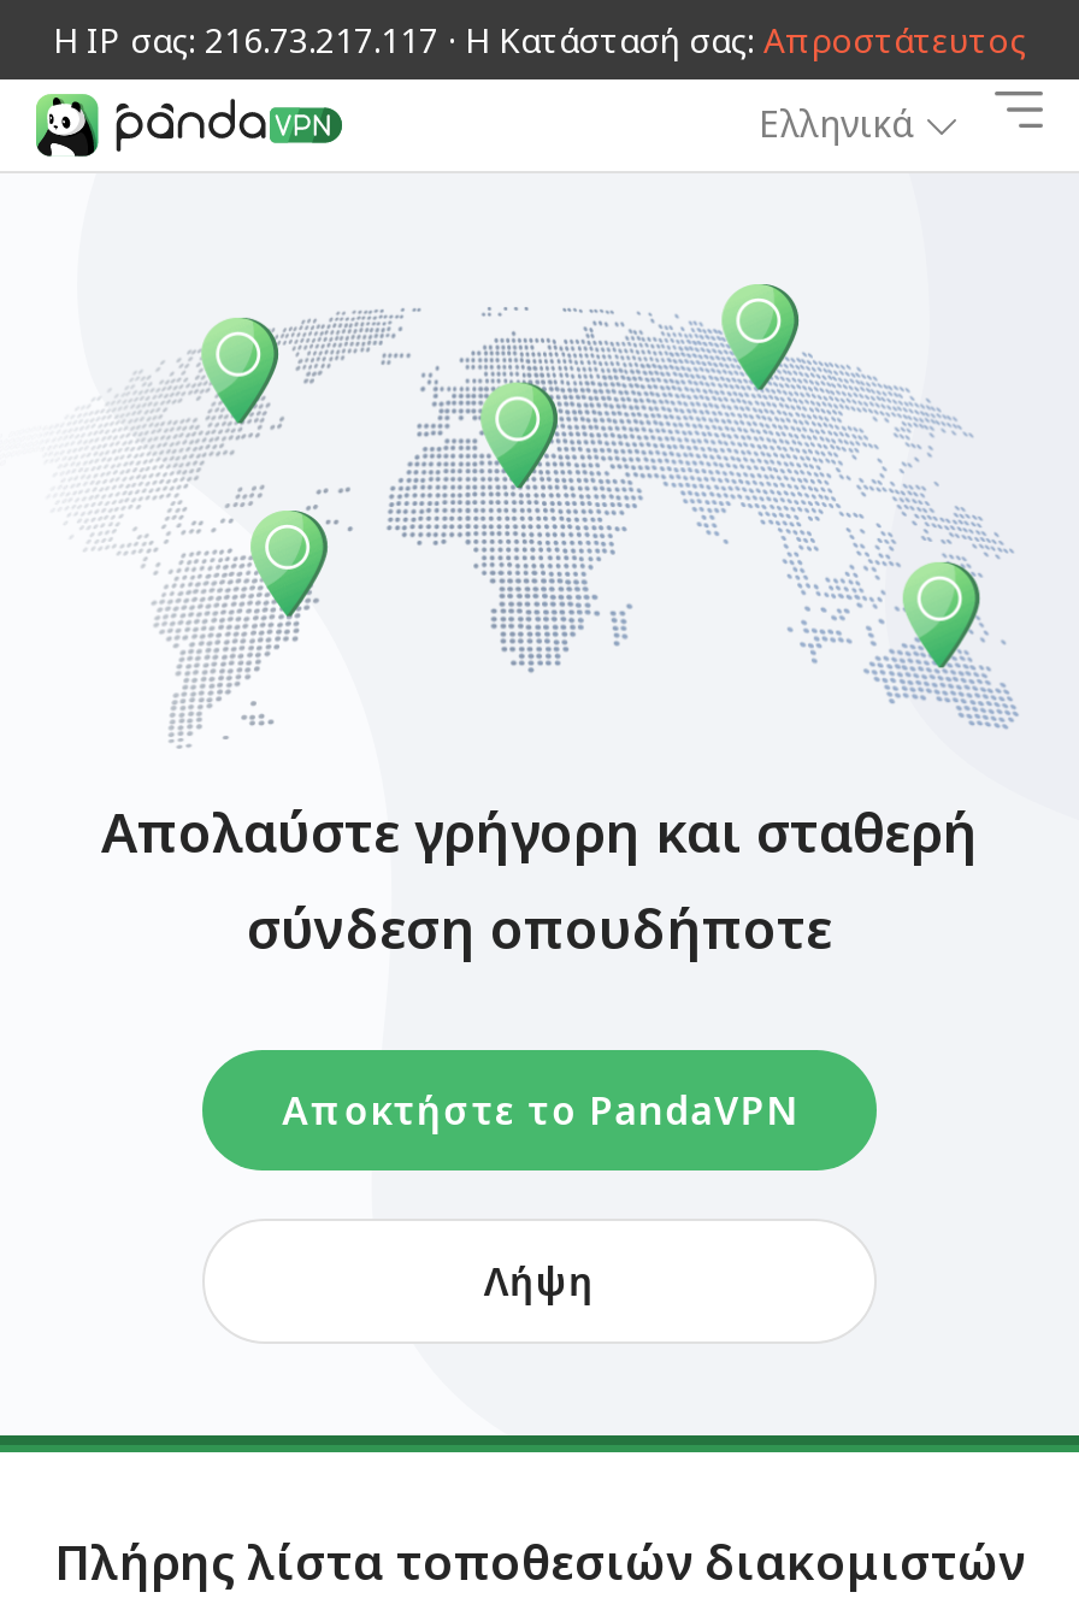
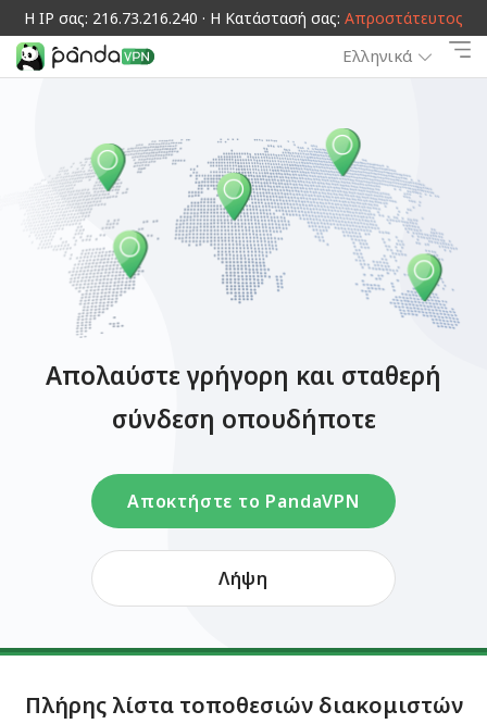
[53,17,1026,63] Η IP σας: 216.73.217.117 · Η Κατάστασή σας: Απροστάτευτος -> [24,8,463,28] Η IP σας: 216.73.216.240 · Η Κατάστασή σας: Απροστάτευτος

